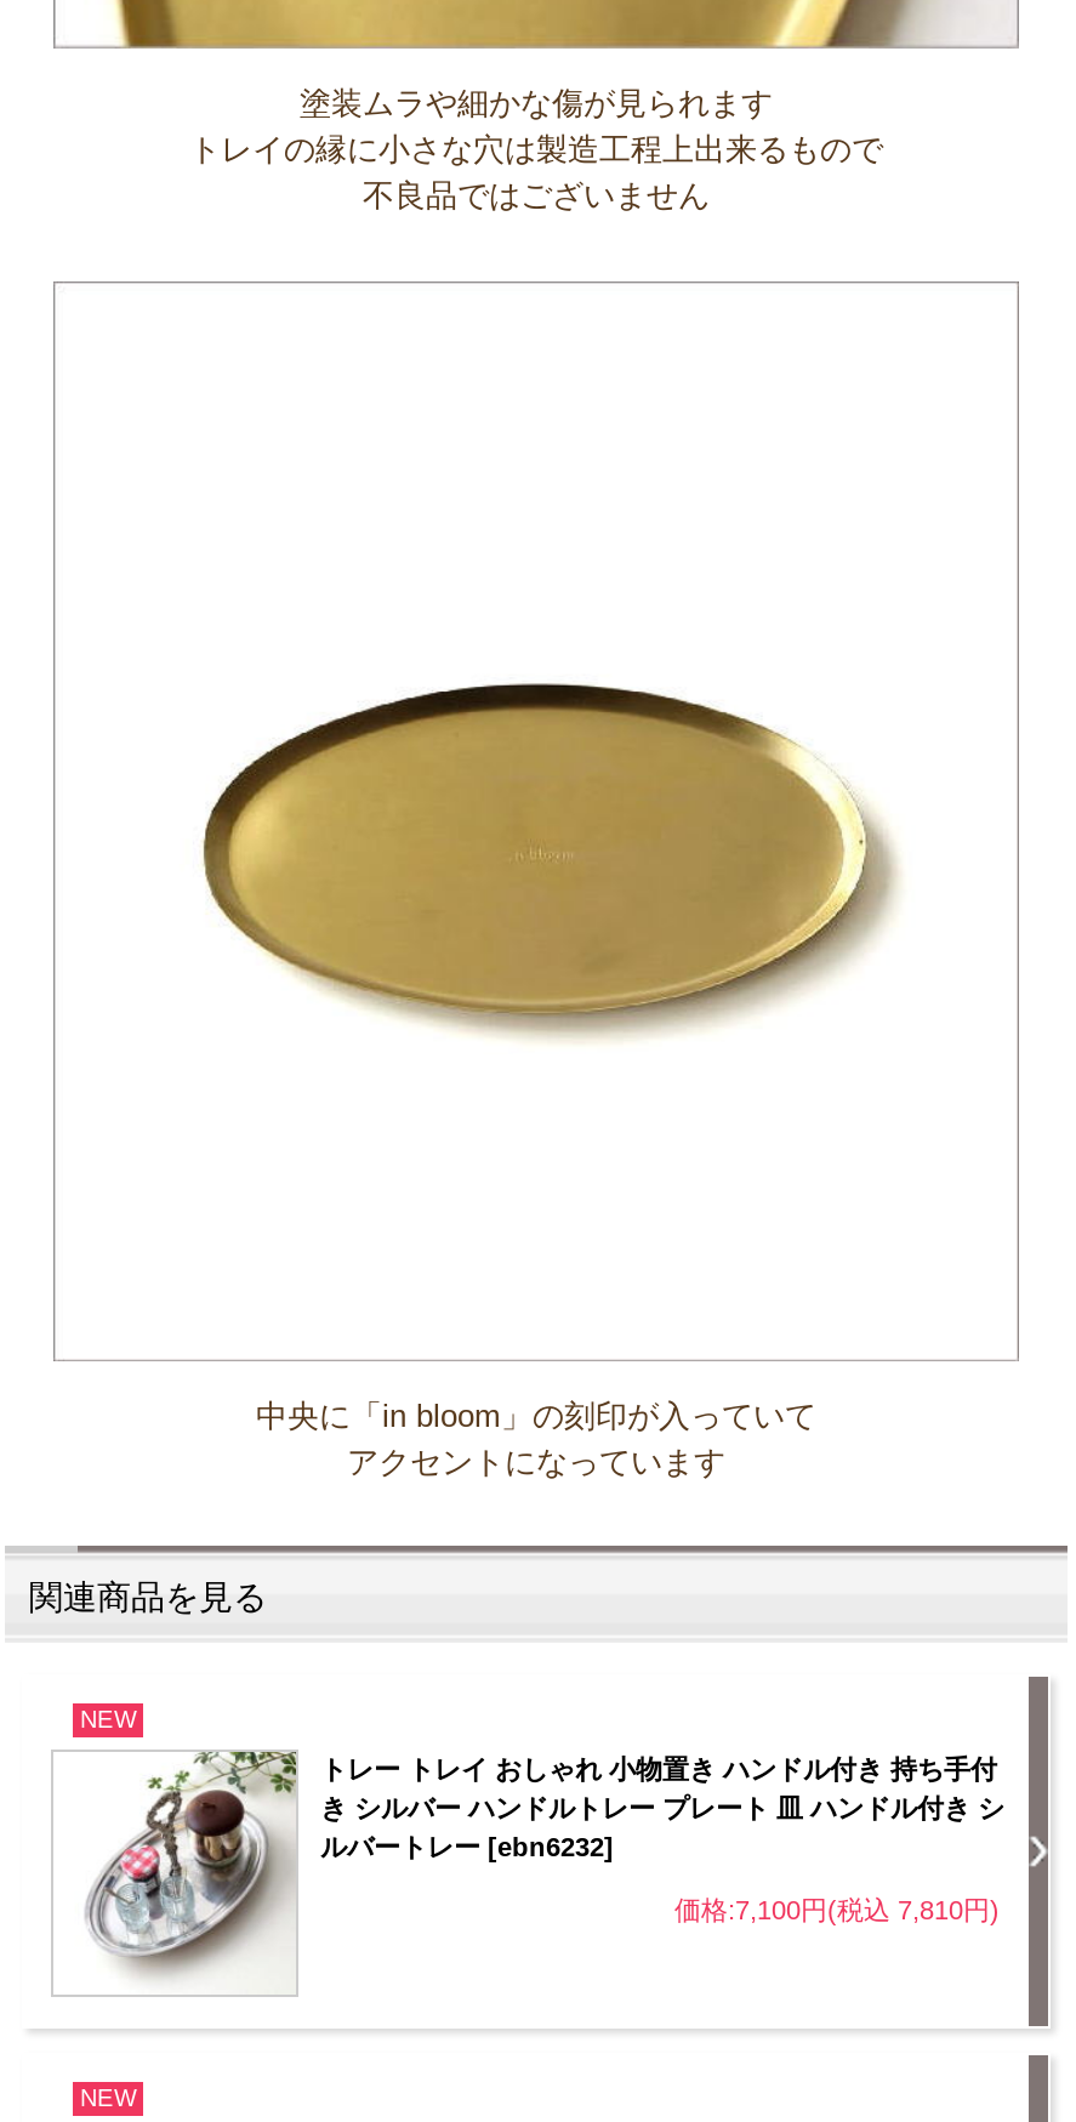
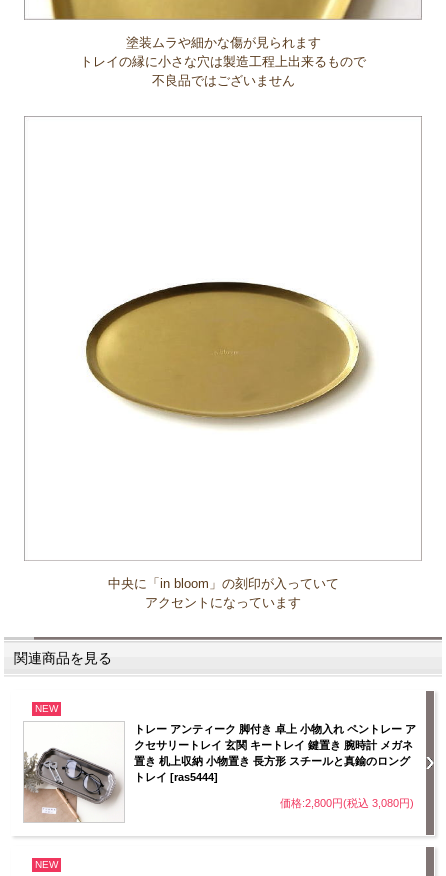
[53,1750,1004,1995] [image] | トレー トレイ おしゃれ 小物置き ハンドル付き 持ち手付 | き シルバー ハンドルトレー プレート 皿 ハンドル付き シ | ルバートレー [ebn6232] -> [23,722,416,823] [image] | トレー アンティーク 脚付き 卓上 小物入れ ペントレー ア | クセサリートレイ 玄関 キートレイ 鍵置き 腕時計 メガネ | 置き 机上収納 小物置き 長方形 スチールと真鍮のロング | トレイ [ras5444]
[674,1895,1000,1924] 価格:7,100円(税込 7,810円) -> [280,797,414,809] 価格:2,800円(税込 3,080円)

